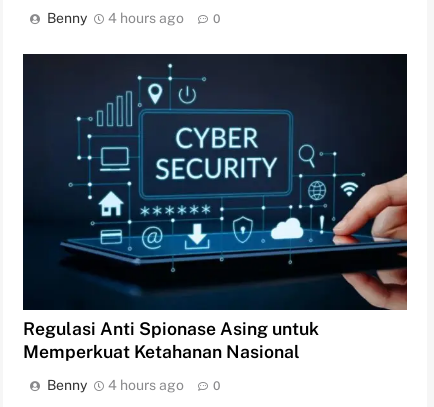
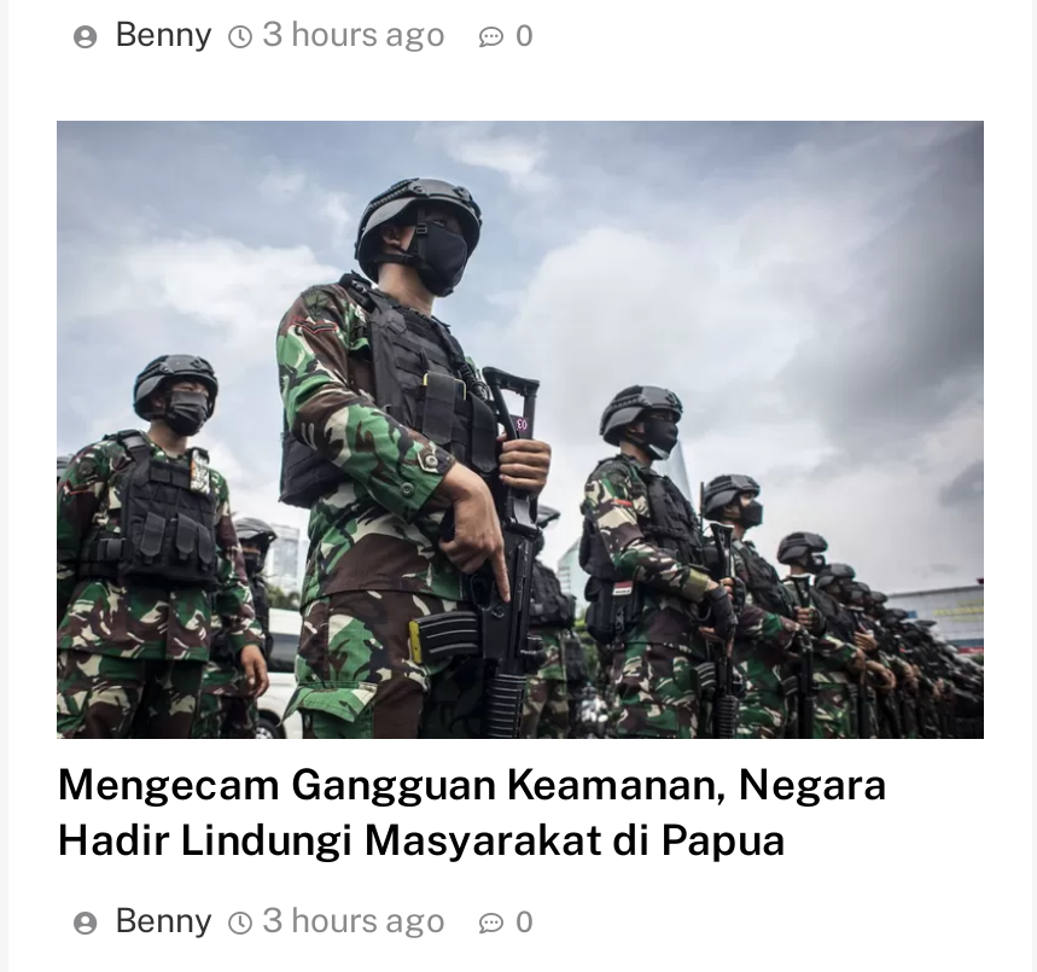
[47,10,184,26] Benny 4 hours ago -> [115,14,445,53] Benny 3 hours ago
[22,53,408,362] [image] | Regulasi Anti Spionase Asing untuk | Memperkuat Ketahanan Nasional -> [54,121,986,865] [image] | Mengecam Gangguan Keamanan, Negara | Hadir Lindungi Masyarakat di Papua
[47,377,184,393] Benny 4 hours ago -> [115,901,445,939] Benny 3 hours ago

